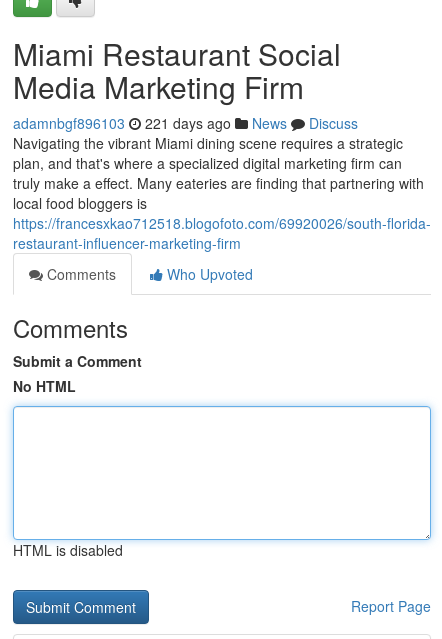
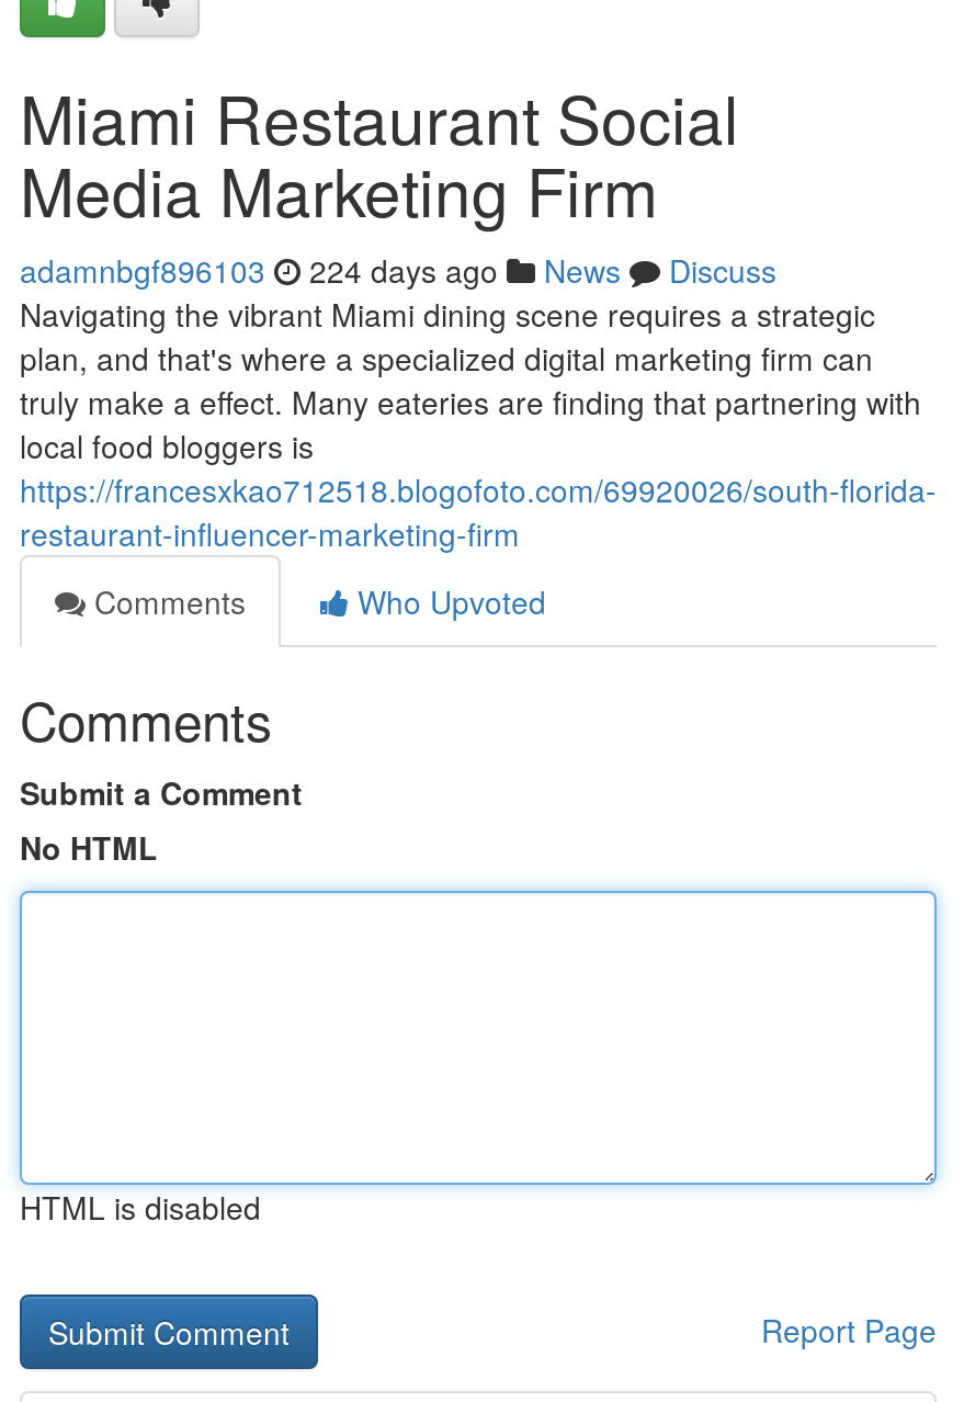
[13,113,358,133] adamnbgf896103 221 days ago News Discuss -> [20,248,776,292] adamnbgf896103 224 days ago News Discuss

